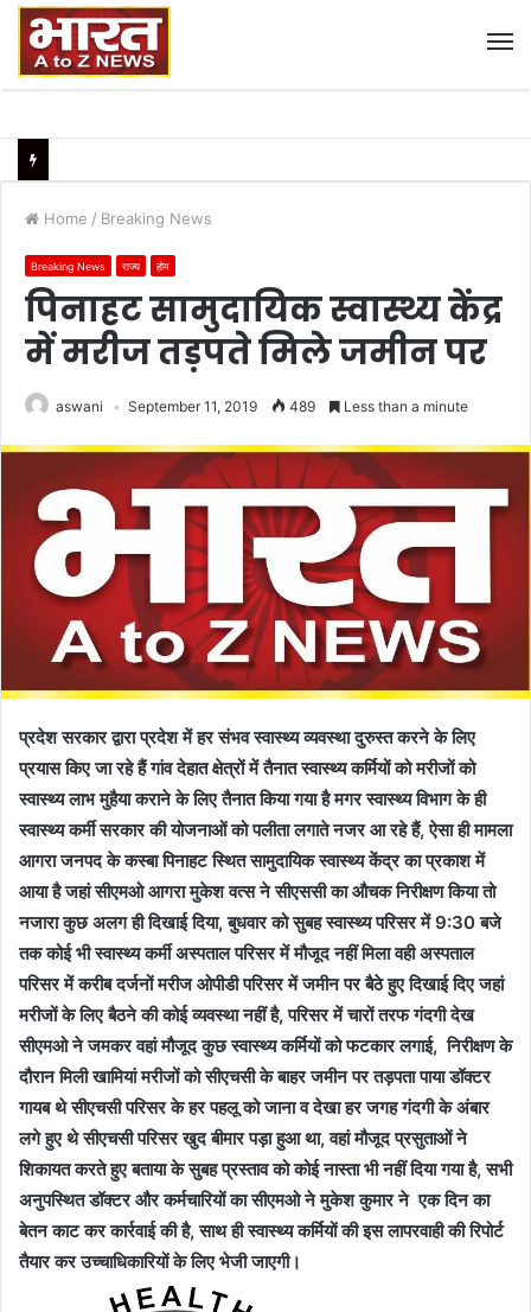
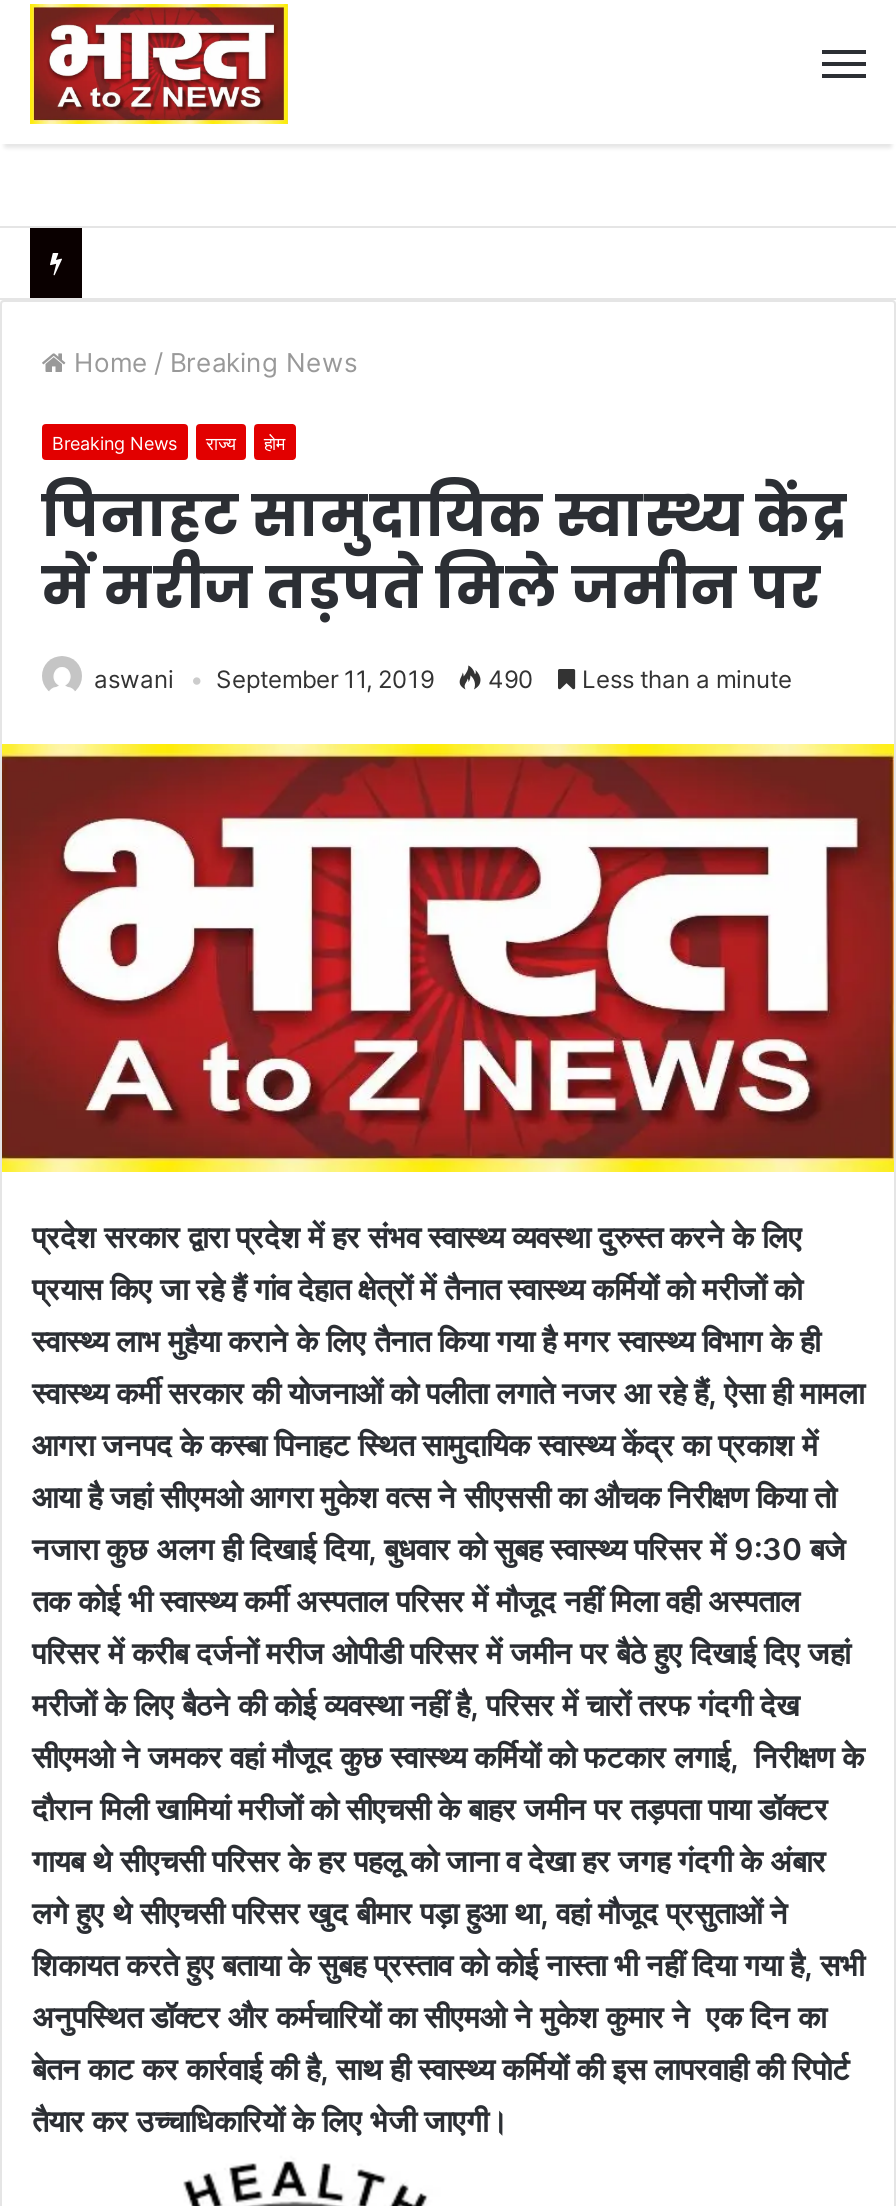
[56,397,468,415] aswani September 11, 2019 489 Less than a minute -> [94,664,792,694] aswani September 11, 2019 490 Less than a minute

